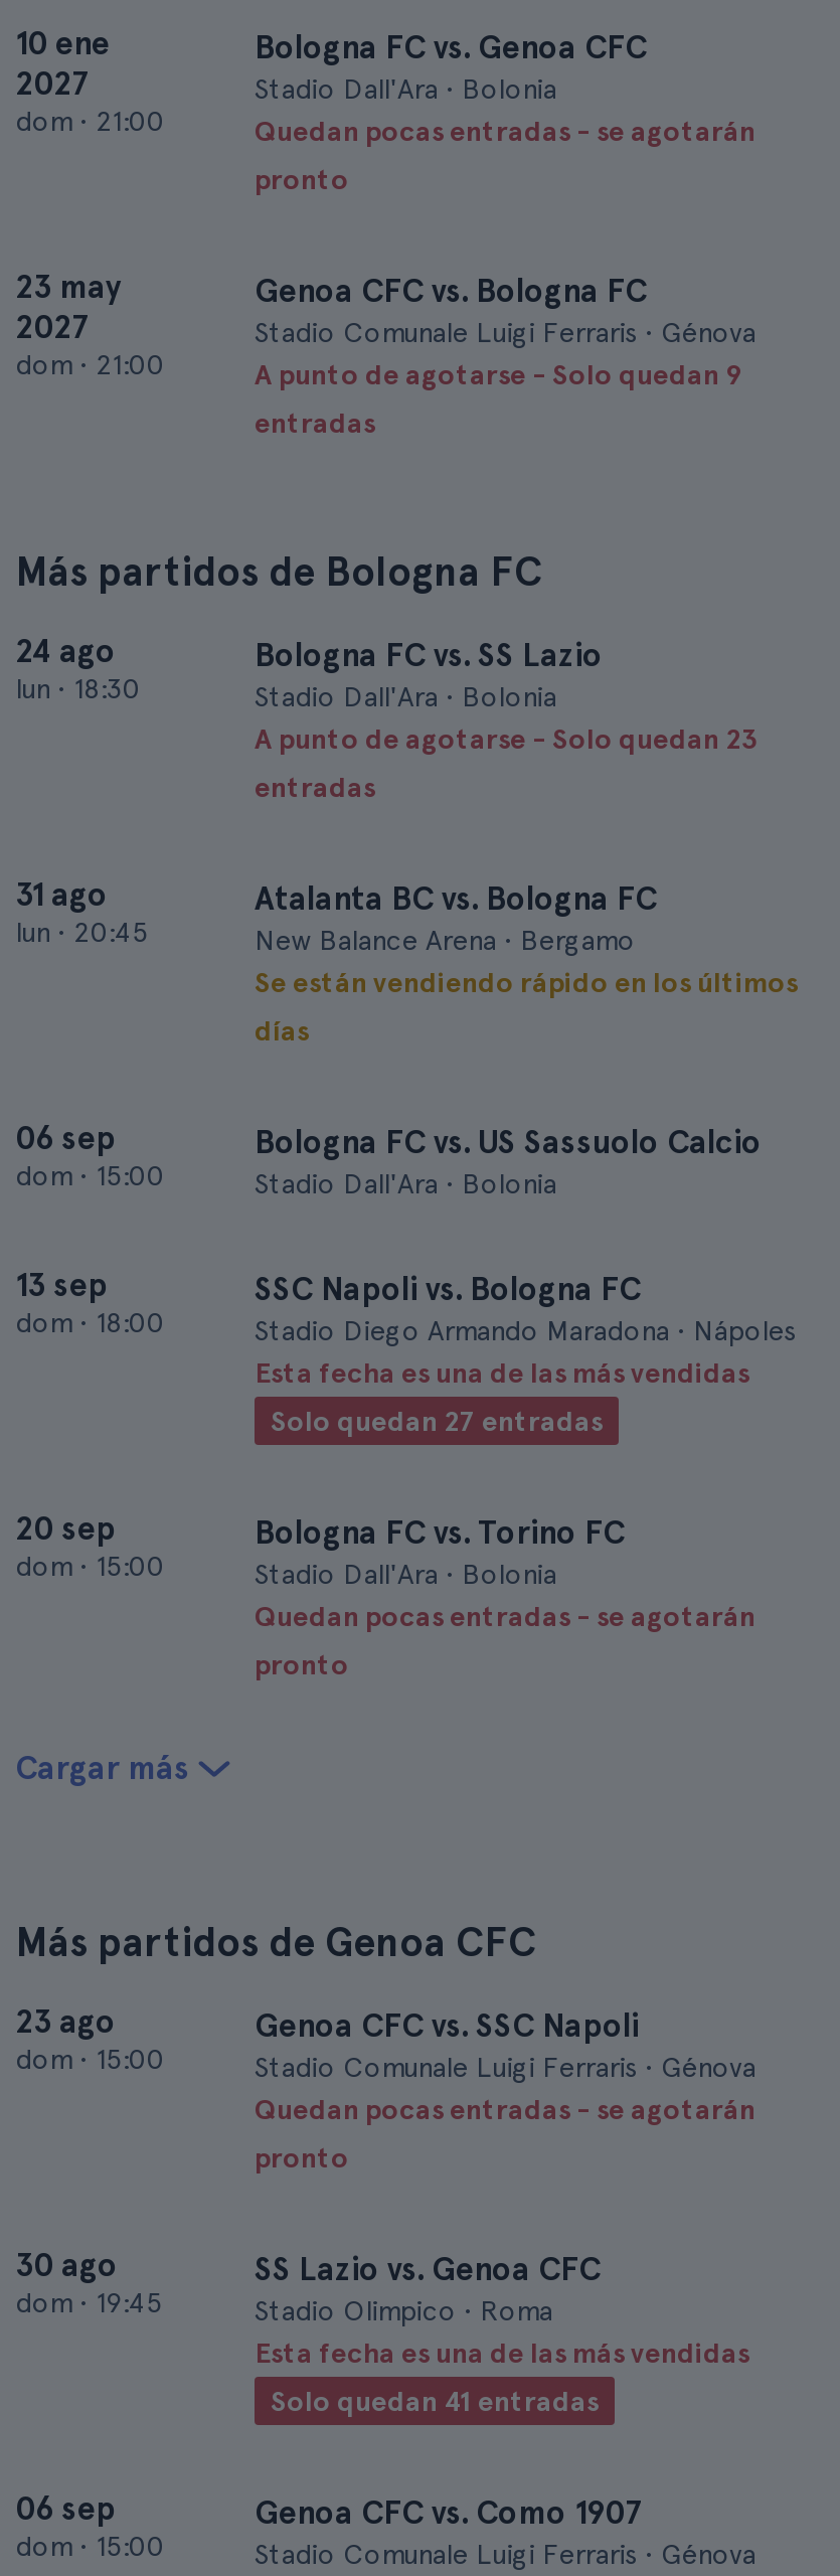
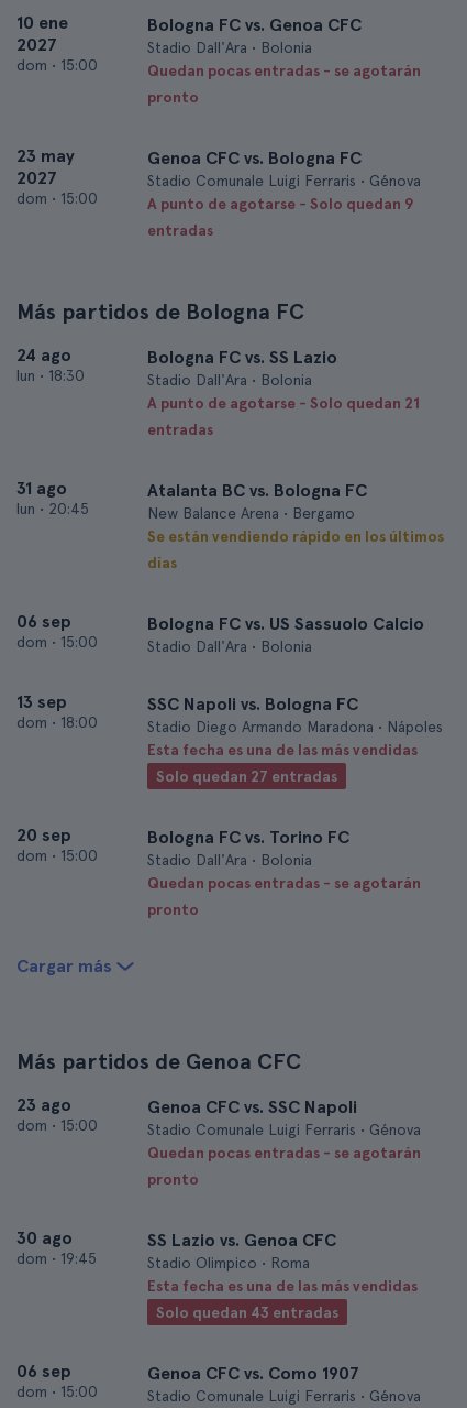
[15,105,164,137] dom • 21:00 -> [16,56,98,74] dom • 15:00
[15,348,164,380] dom • 21:00 -> [16,189,98,207] dom • 15:00
[255,722,758,755] A punto de agotarse - Solo quedan 23 -> [147,394,420,412] A punto de agotarse - Solo quedan 21
[271,2385,599,2417] Solo quedan 41 entradas -> [156,1303,338,1321] Solo quedan 43 entradas

